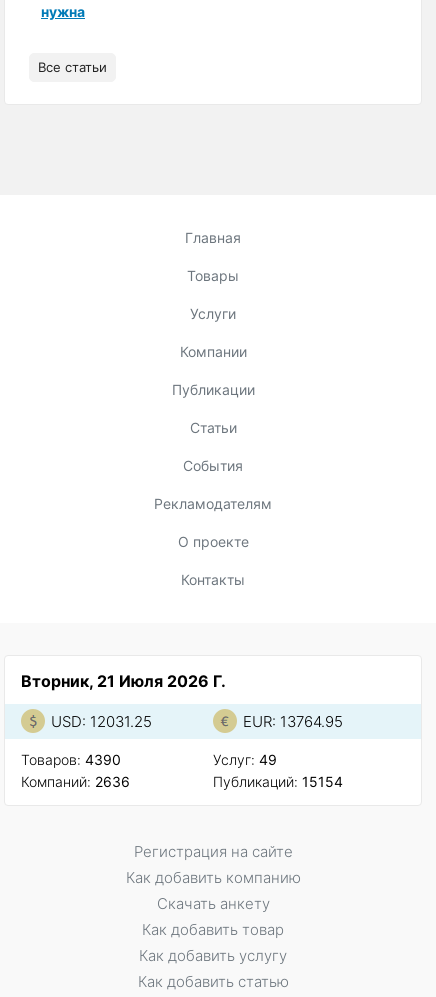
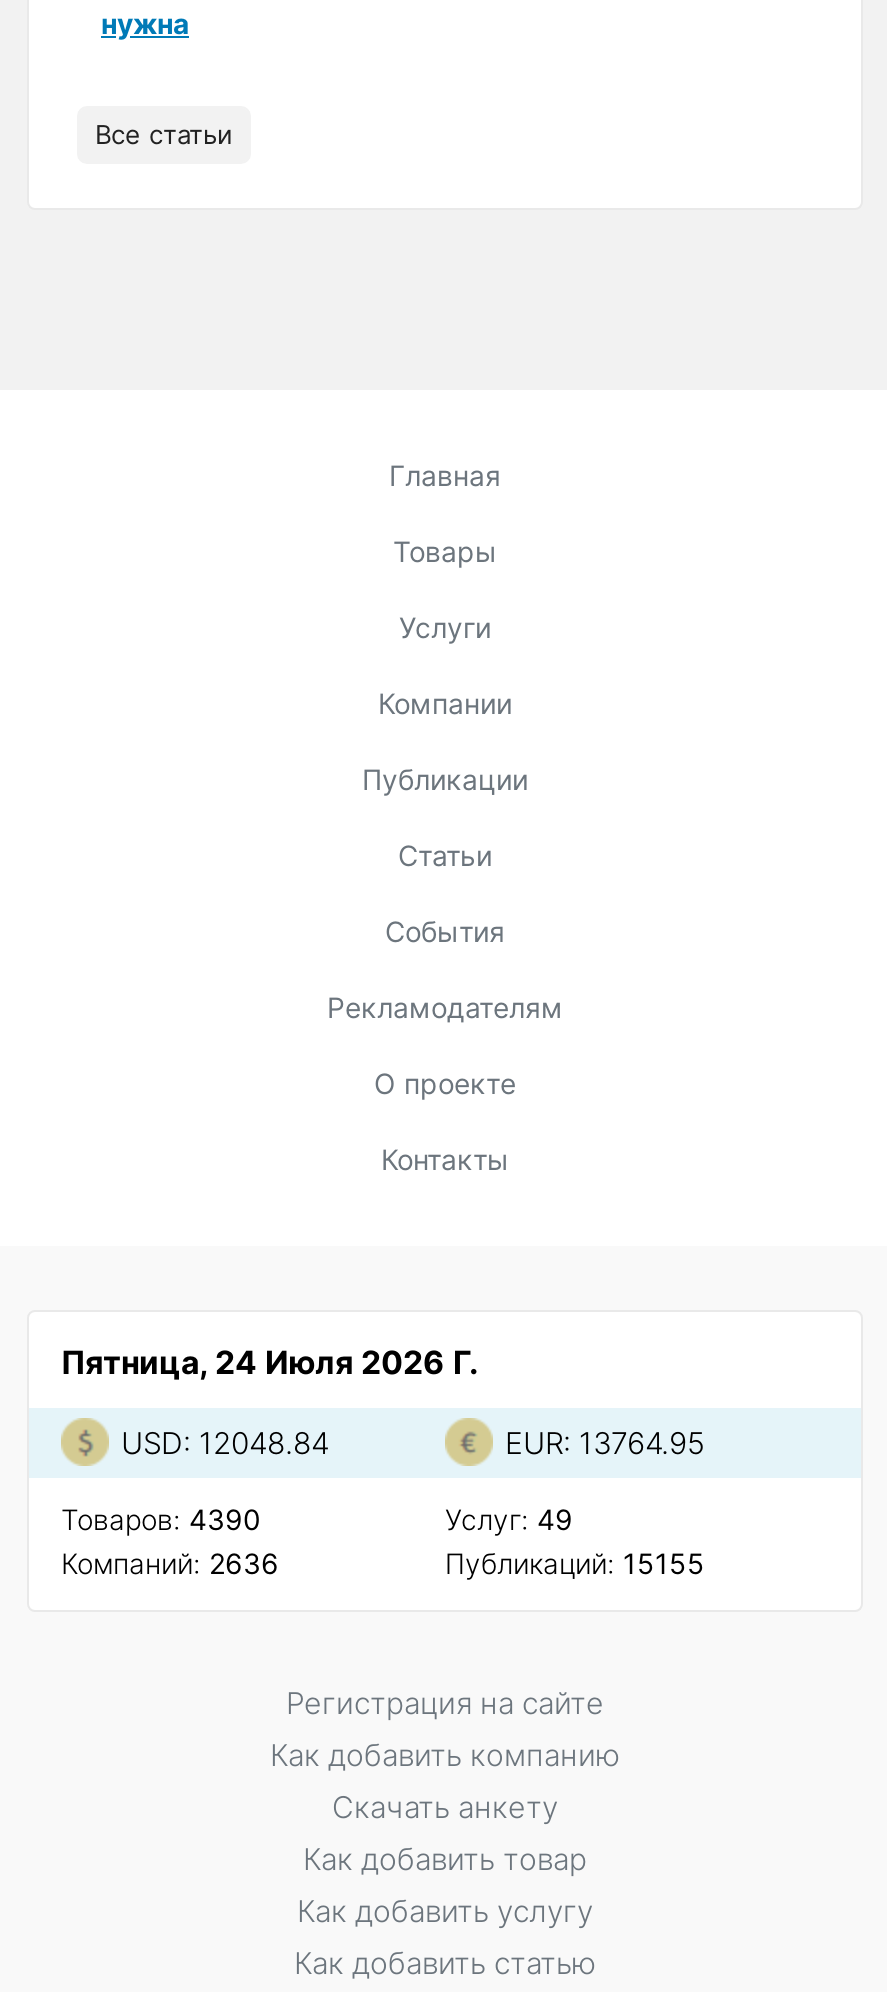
[21,671,226,691] Вторник, 21 Июля 2026 Г. -> [61,1342,479,1382] Пятница, 24 Июля 2026 Г.
[51,712,152,731] USD: 12031.25 -> [121,1424,329,1462] USD: 12048.84
[213,773,343,790] Публикаций: 15154 -> [445,1546,705,1580] Публикаций: 15155

